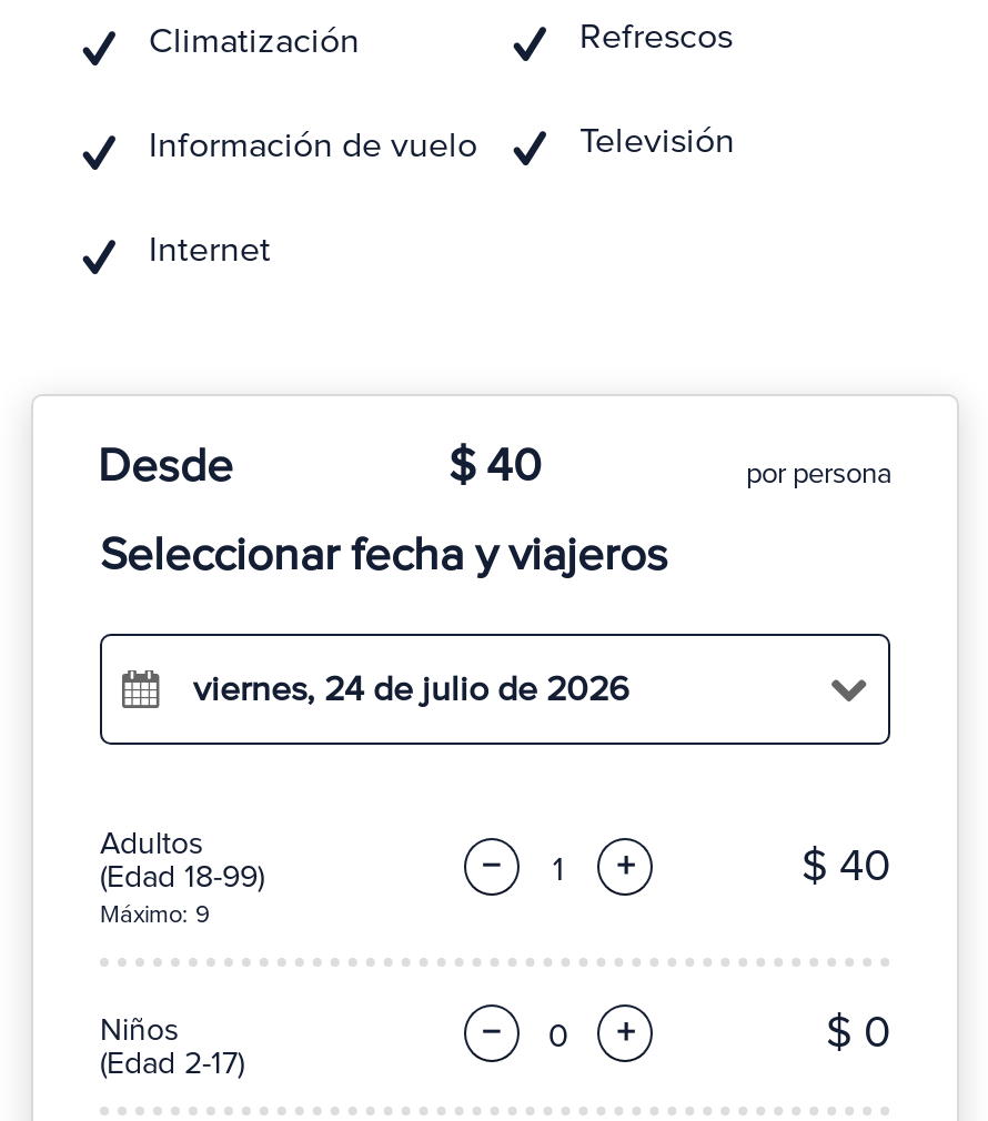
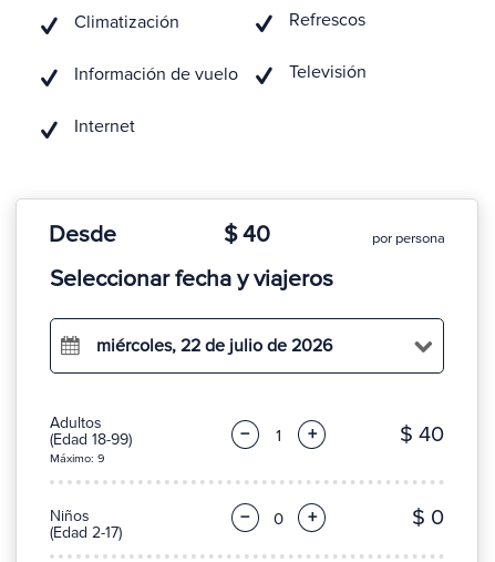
[193,667,628,711] viernes, 24 de julio de 2026 -> [96,335,332,357] miércoles, 22 de julio de 2026

